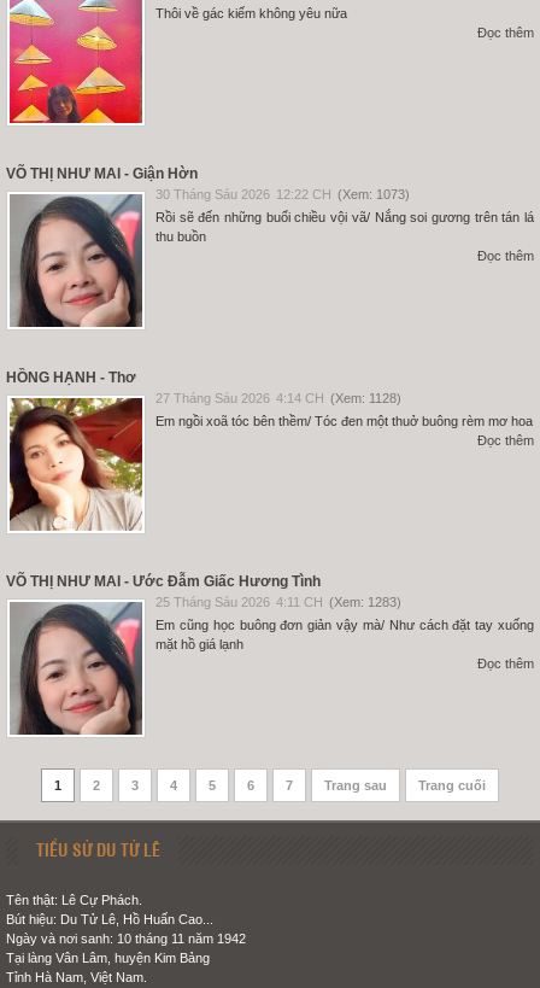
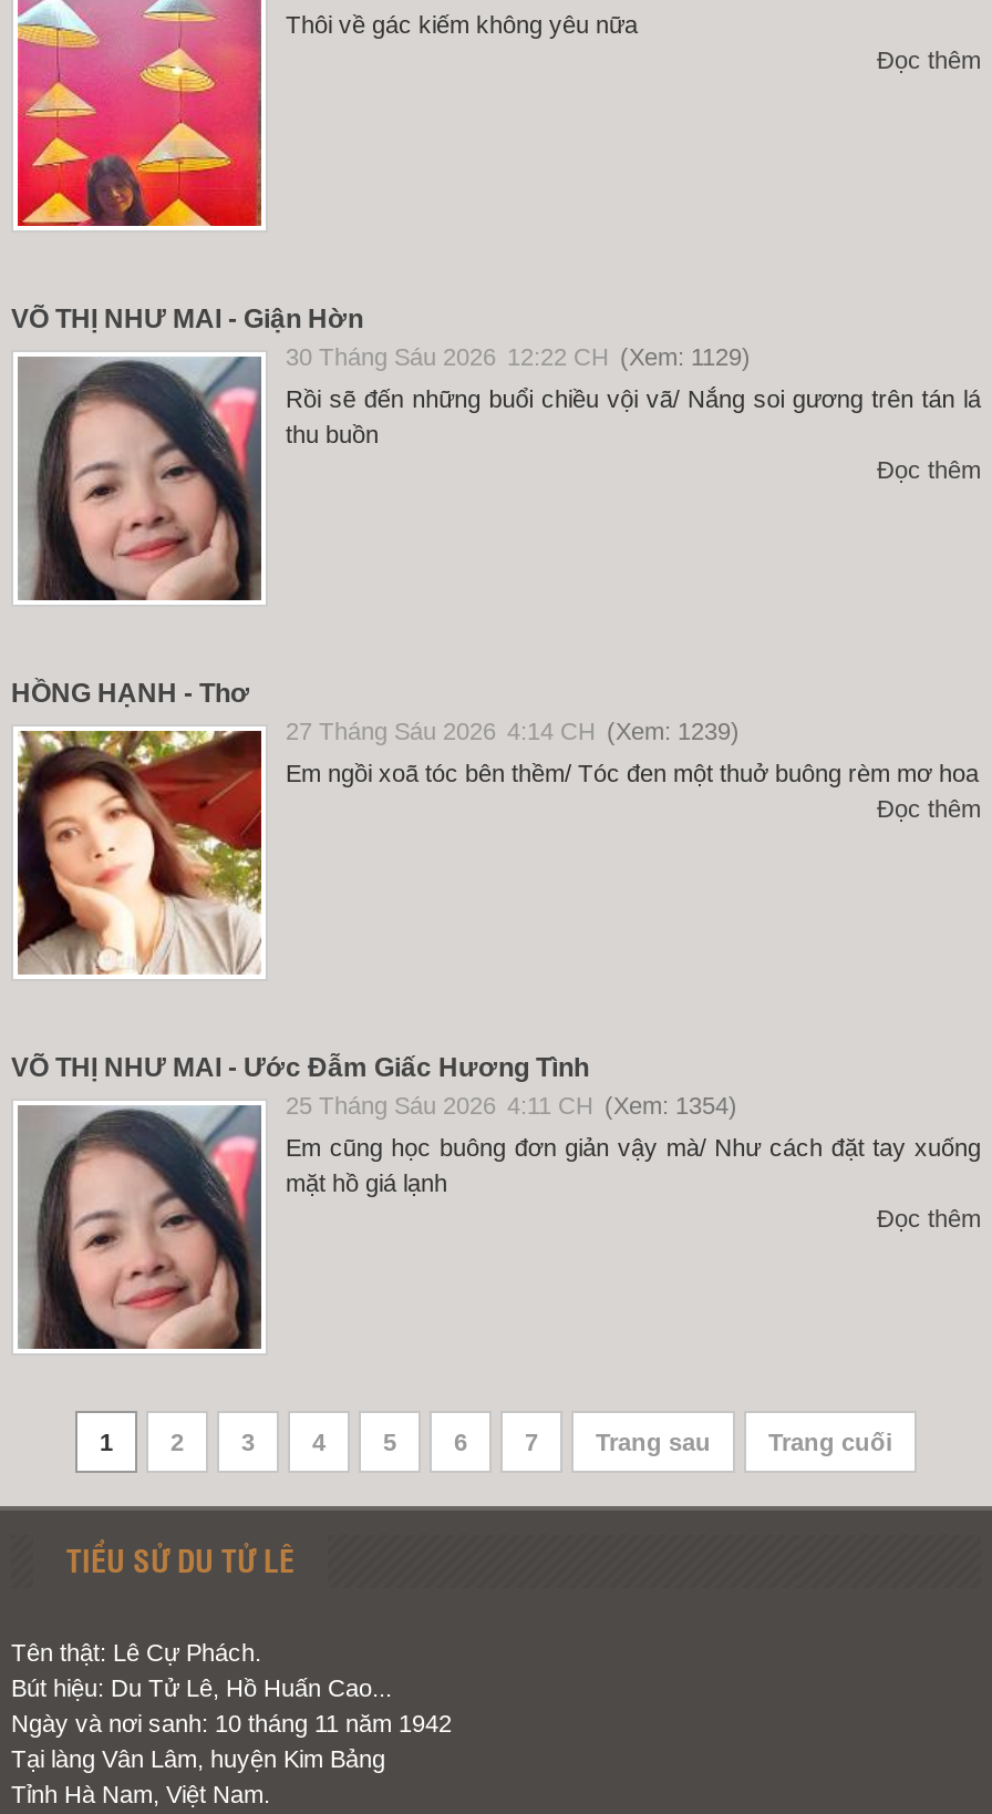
[155,187,410,201] 30 Tháng Sáu 2026 12:22 CH (Xem: 1073) -> [286,343,751,370] 30 Tháng Sáu 2026 12:22 CH (Xem: 1129)
[155,391,401,405] 27 Tháng Sáu 2026 4:14 CH (Xem: 1128) -> [286,717,740,744] 27 Tháng Sáu 2026 4:14 CH (Xem: 1239)
[155,595,401,609] 25 Tháng Sáu 2026 4:11 CH (Xem: 1283) -> [286,1092,737,1118] 25 Tháng Sáu 2026 4:11 CH (Xem: 1354)

